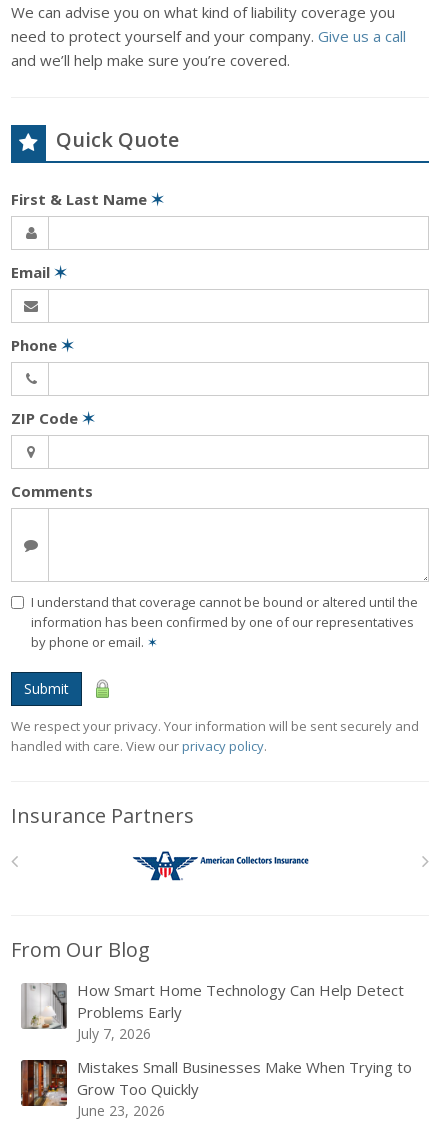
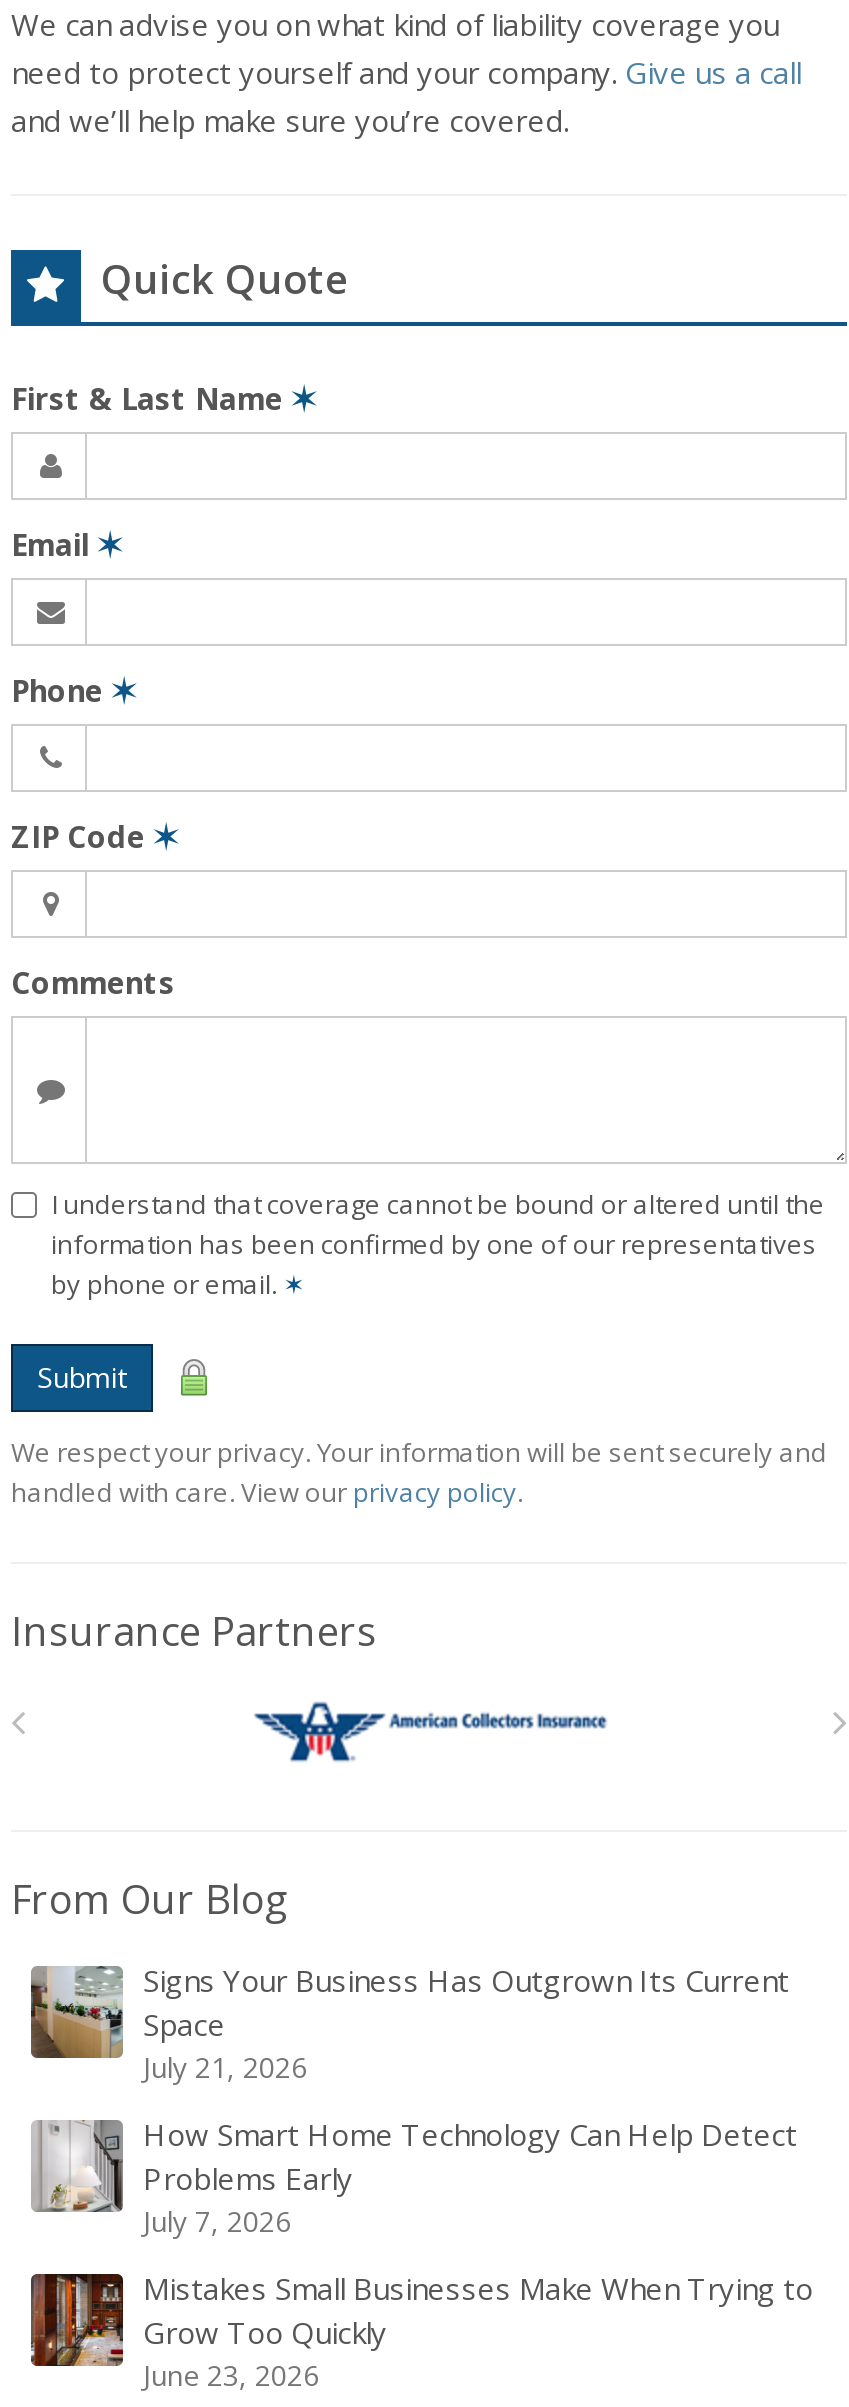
none -> [31,1960,789,2086] [image] | Signs Your Business Has Outgrown Its Current | Space | July 21, 2026

